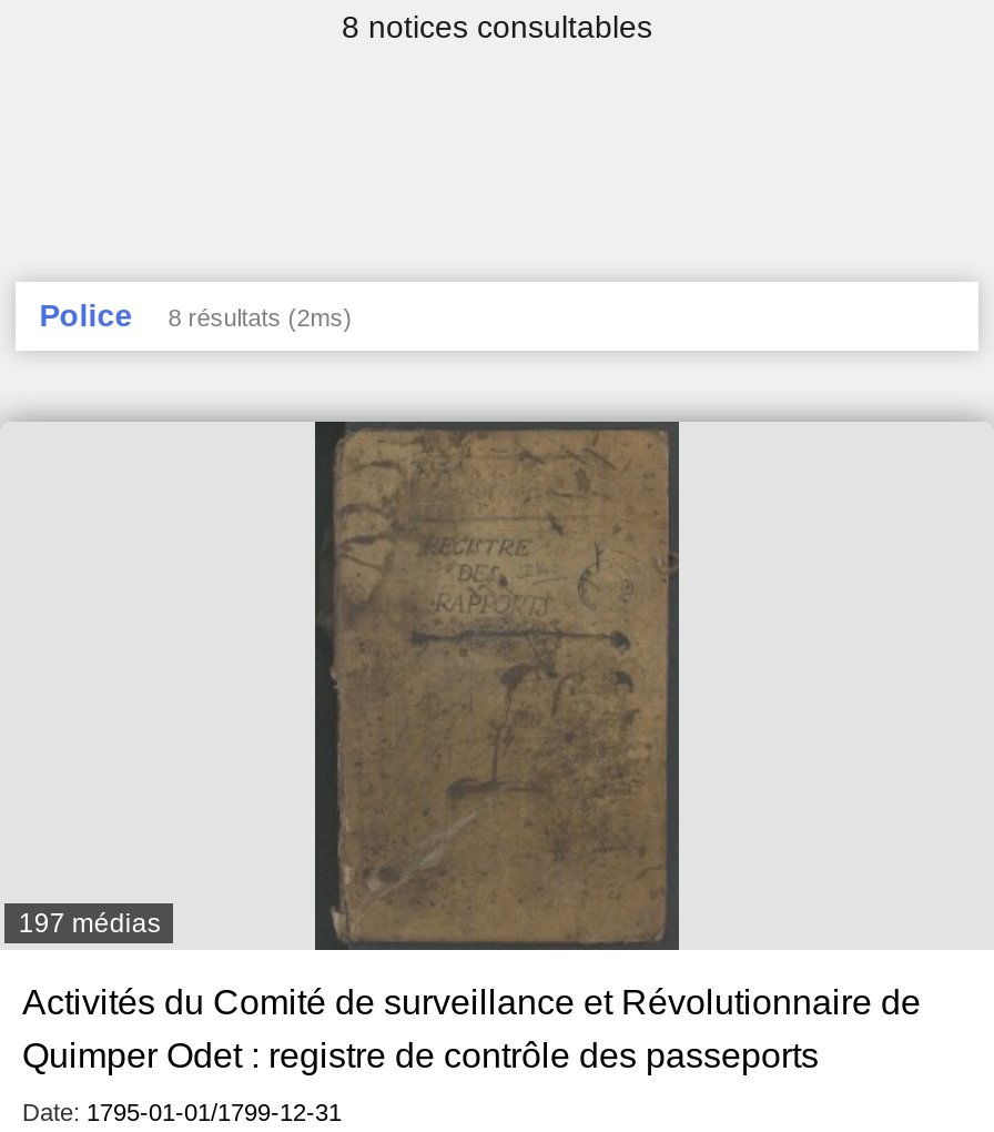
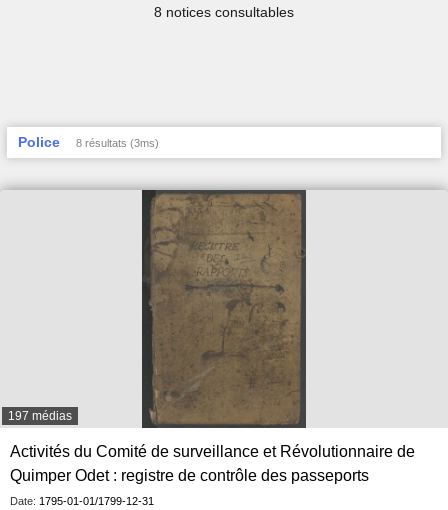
[39,297,352,332] Police 8 résultats (2ms) -> [18,134,159,150] Police 8 résultats (3ms)

